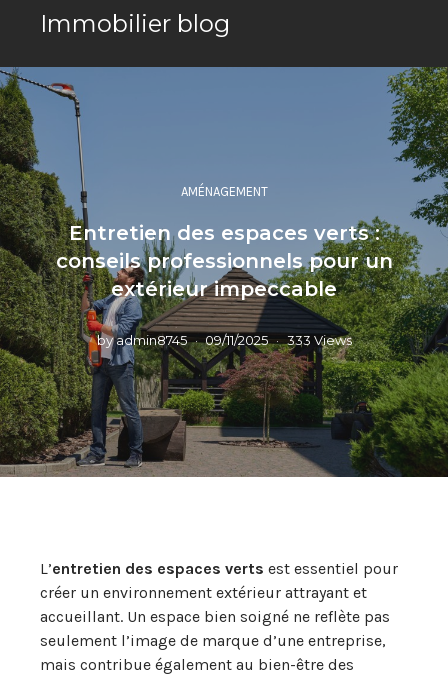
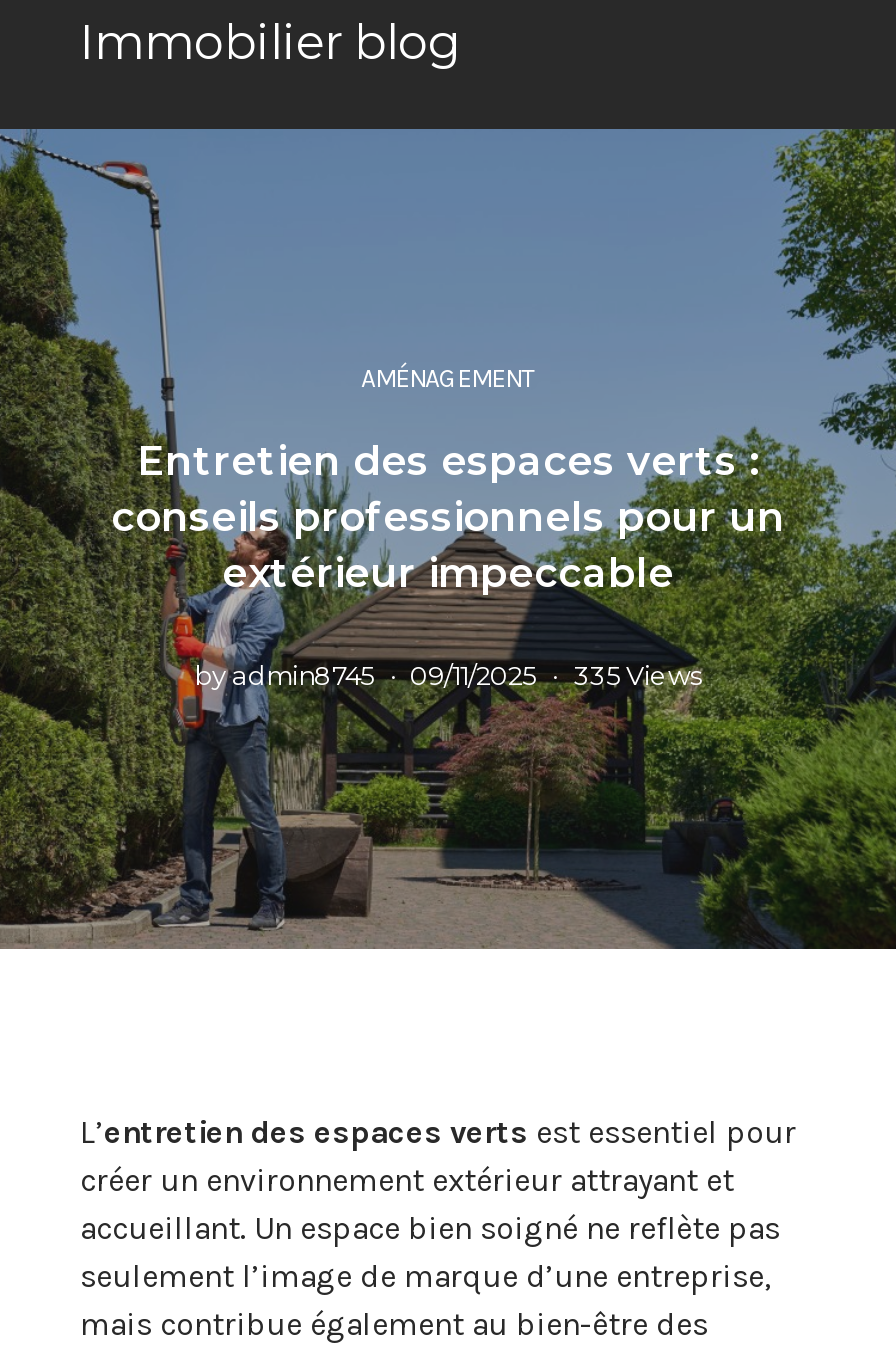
[283,332,351,348] 333 Views -> [568,659,702,691] 335 Views

